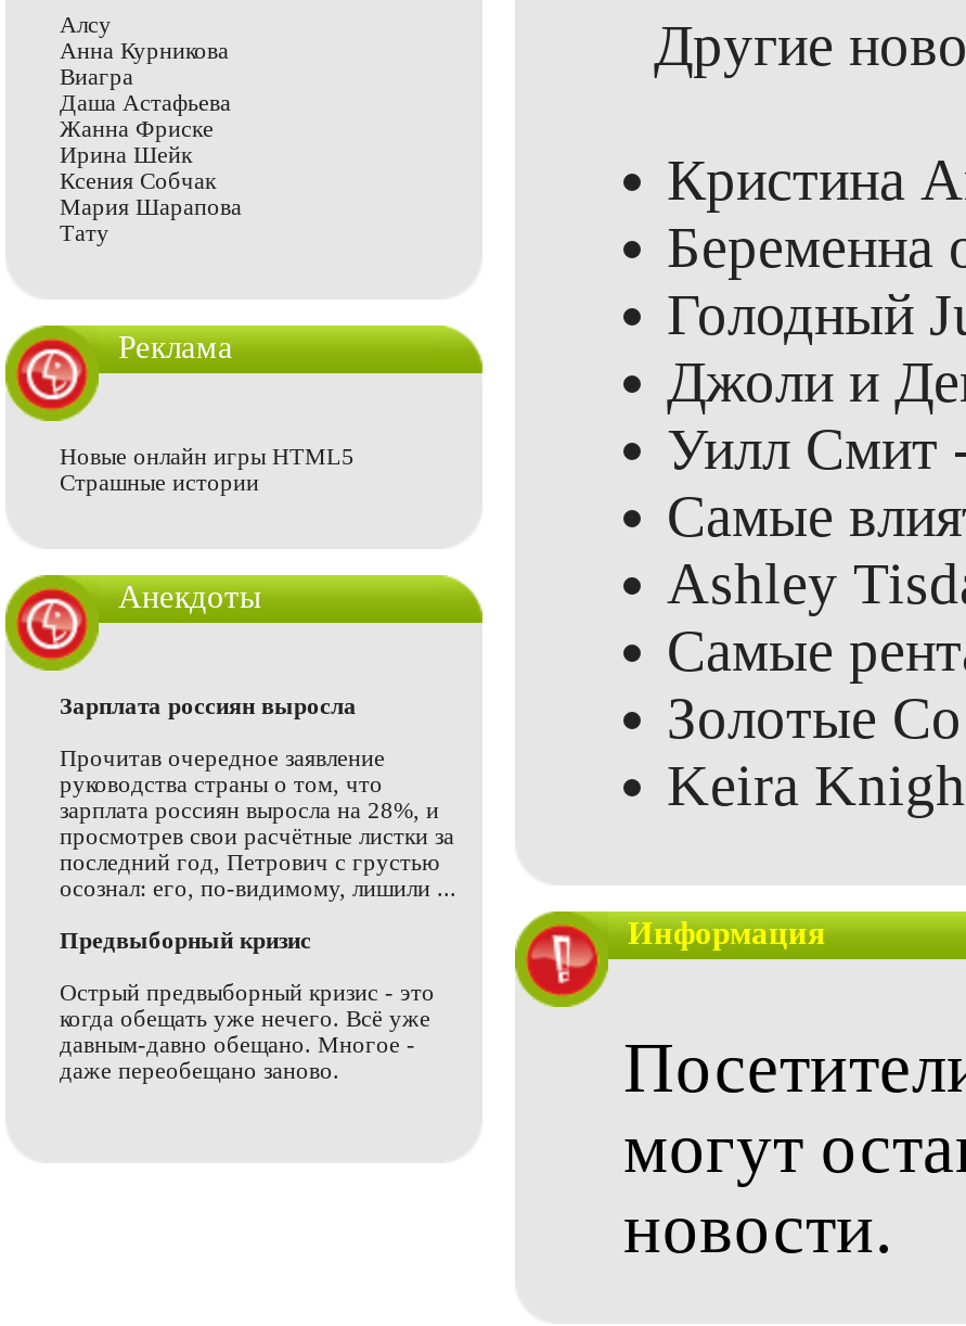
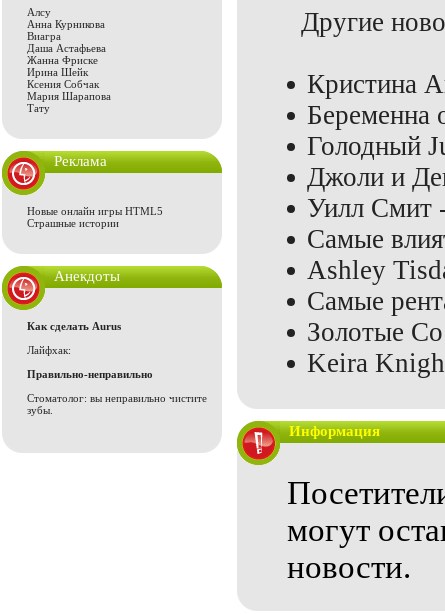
[60,692,357,718] Зарплата россиян выросла -> [27,320,121,332] Как сделать Aurus
[60,744,456,901] Прочитав очередное заявление | руководства страны о том, что | зарплата россиян выросла на 28%, и | просмотрев свои расчётные листки за | последний год, Петрович с грустью | осознал: его, по-видимому, лишили ... -> [27,344,71,356] Лайфхак:
[60,927,311,953] Предвыборный кризис -> [27,368,153,380] Правильно-неправильно
[60,979,435,1083] Острый предвыборный кризис - это | когда обещать уже нечего. Всё уже | давным-давно обещано. Многое - | даже переобещано заново. -> [27,392,207,416] Стоматолог: вы неправильно чистите | зубы.

